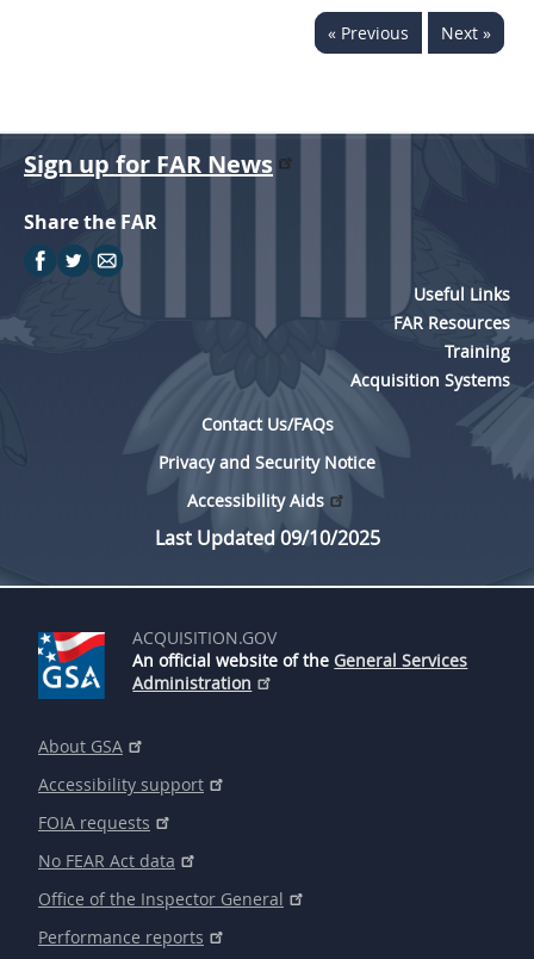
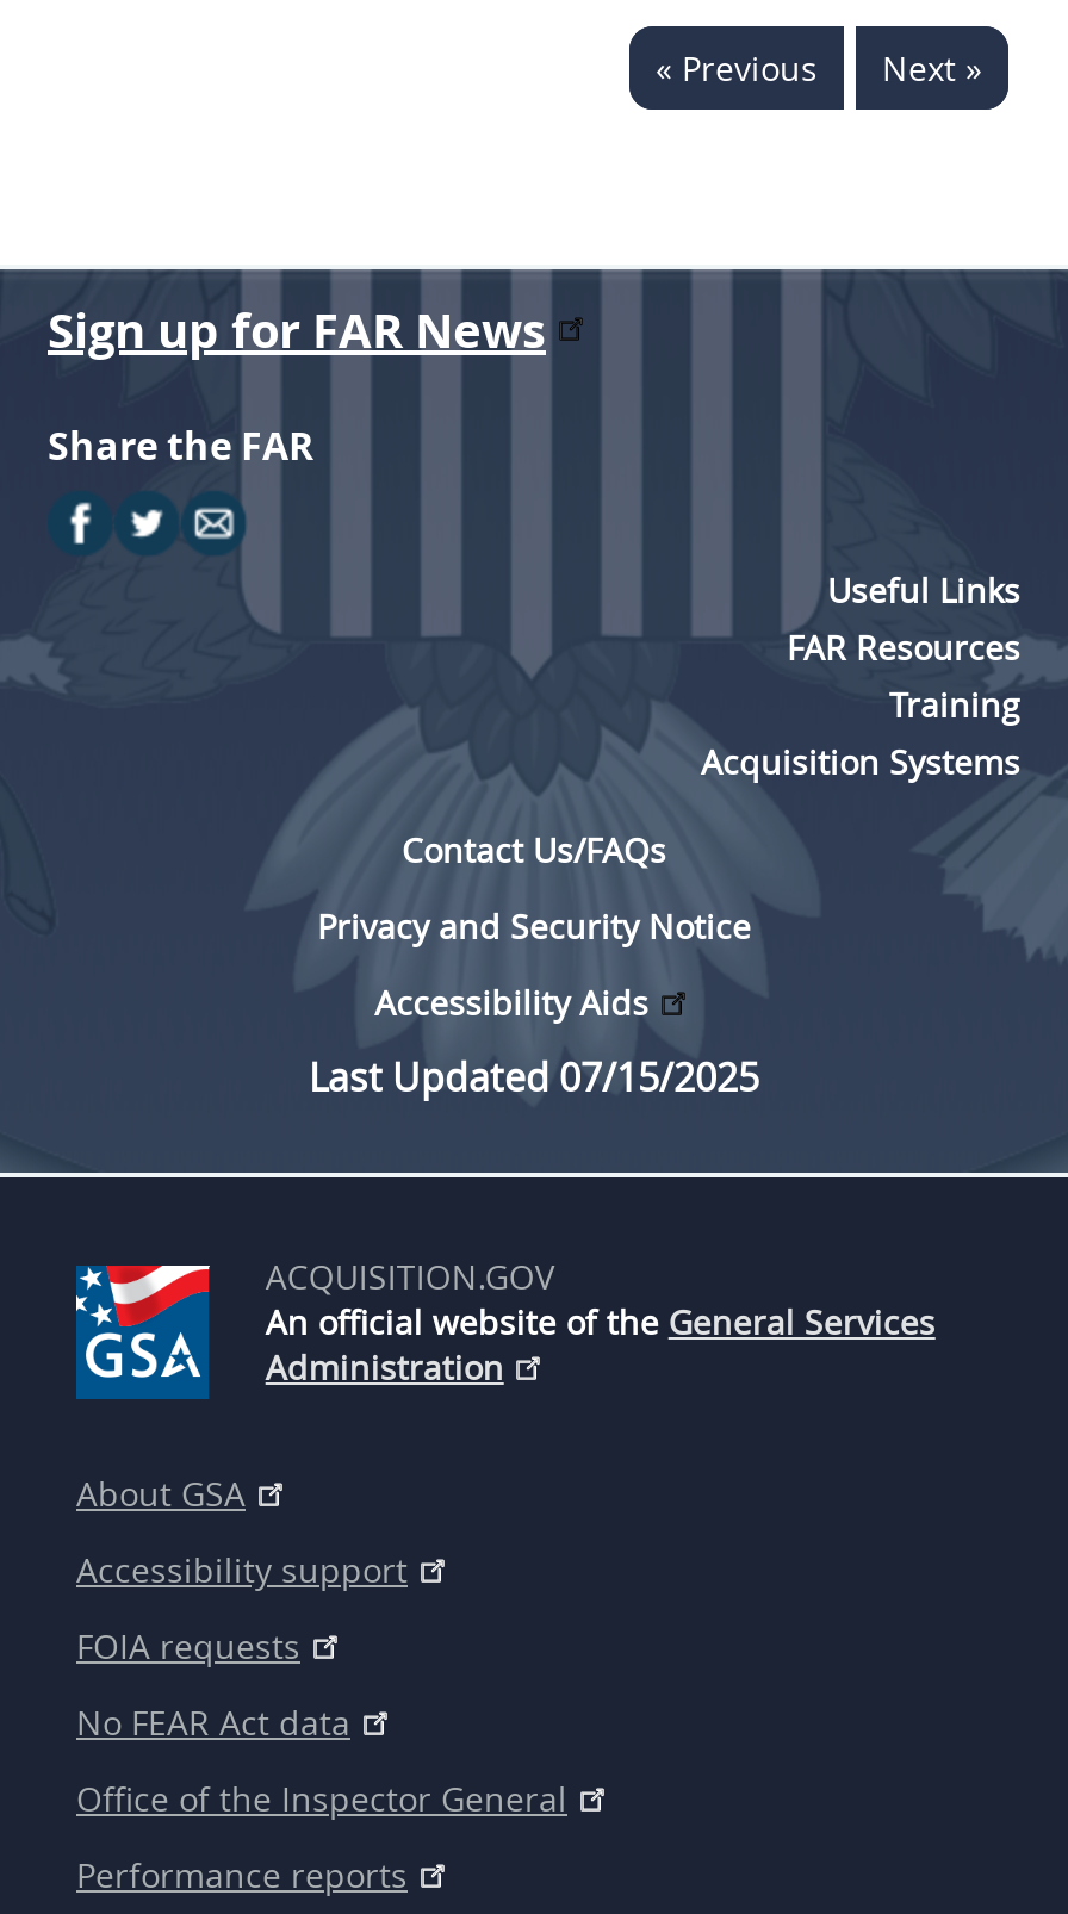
[154,525,380,551] Last Updated 09/10/2025 -> [309,1051,759,1104] Last Updated 07/15/2025

